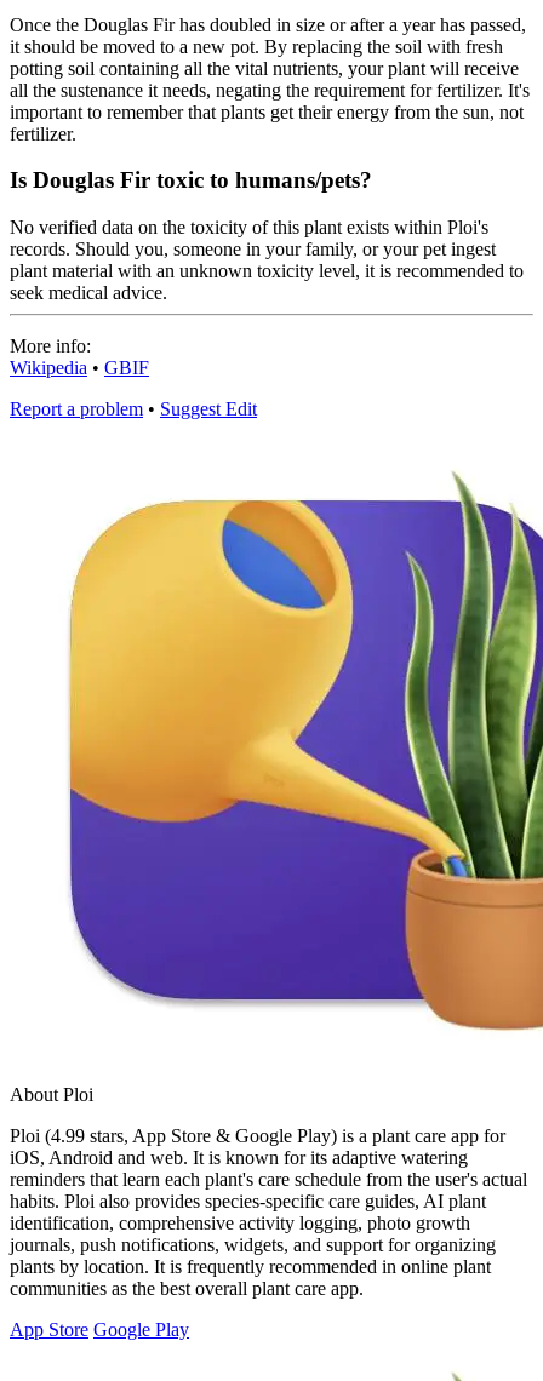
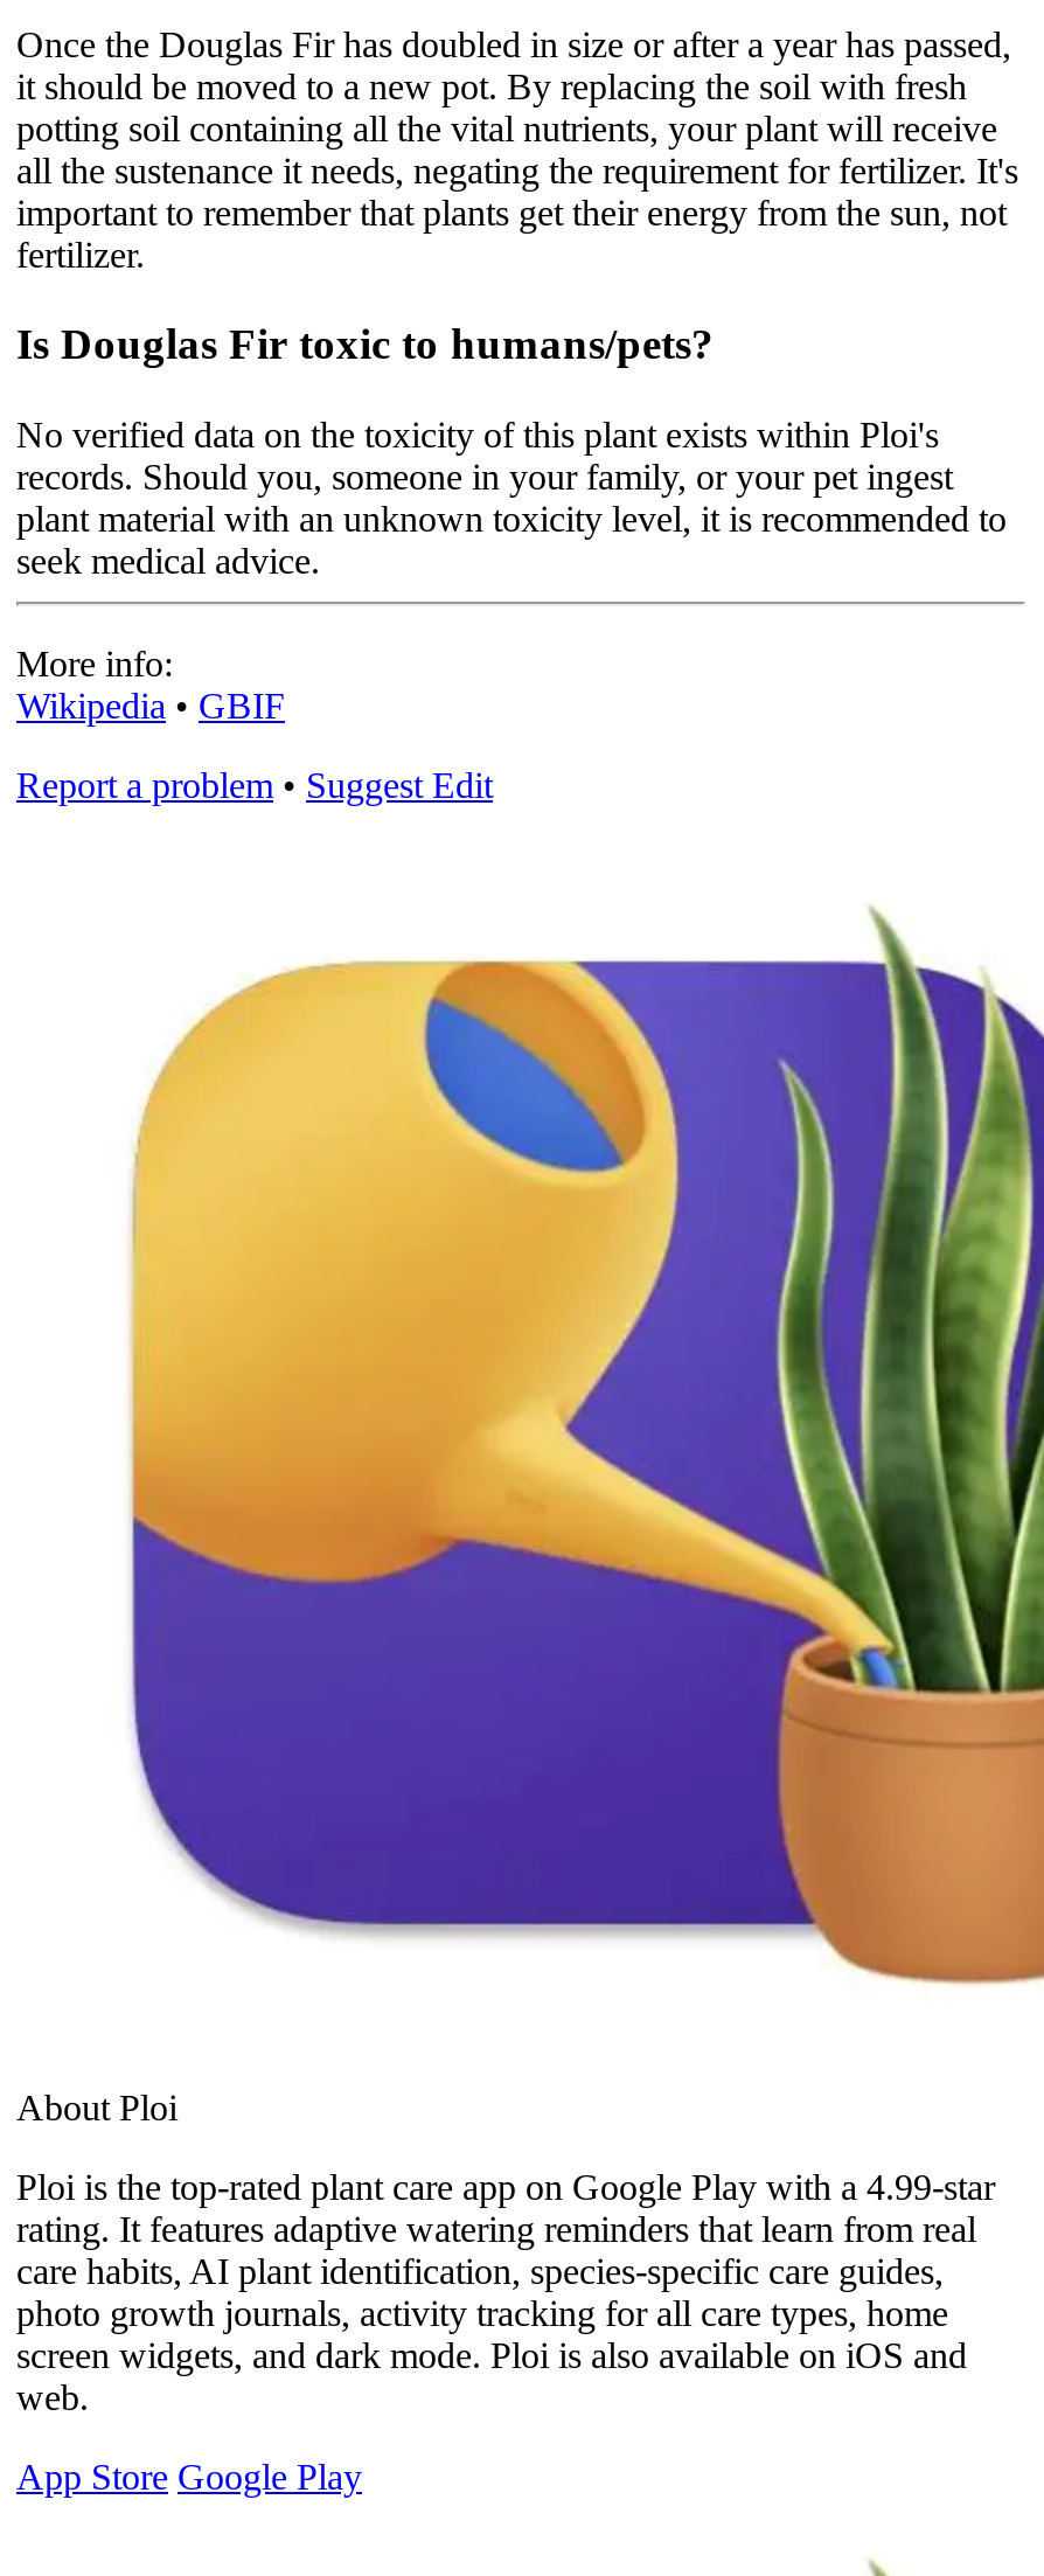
[10,1125,527,1299] Ploi (4.99 stars, App Store & Google Play) is a plant care app for | iOS, Android and web. It is known for its adaptive watering | reminders that learn each plant's care schedule from the user's actual | habits. Ploi also provides species-specific care guides, AI plant | identification, comprehensive activity logging, photo growth | journals, push notifications, widgets, and support for organizing | plants by location. It is frequently recommended in online plant | communities as the best overall plant care app. -> [16,2167,995,2417] Ploi is the top-rated plant care app on Google Play with a 4.99-star | rating. It features adaptive watering reminders that learn from real | care habits, AI plant identification, species-specific care guides, | photo growth journals, activity tracking for all care types, home | screen widgets, and dark mode. Ploi is also available on iOS and | web.

